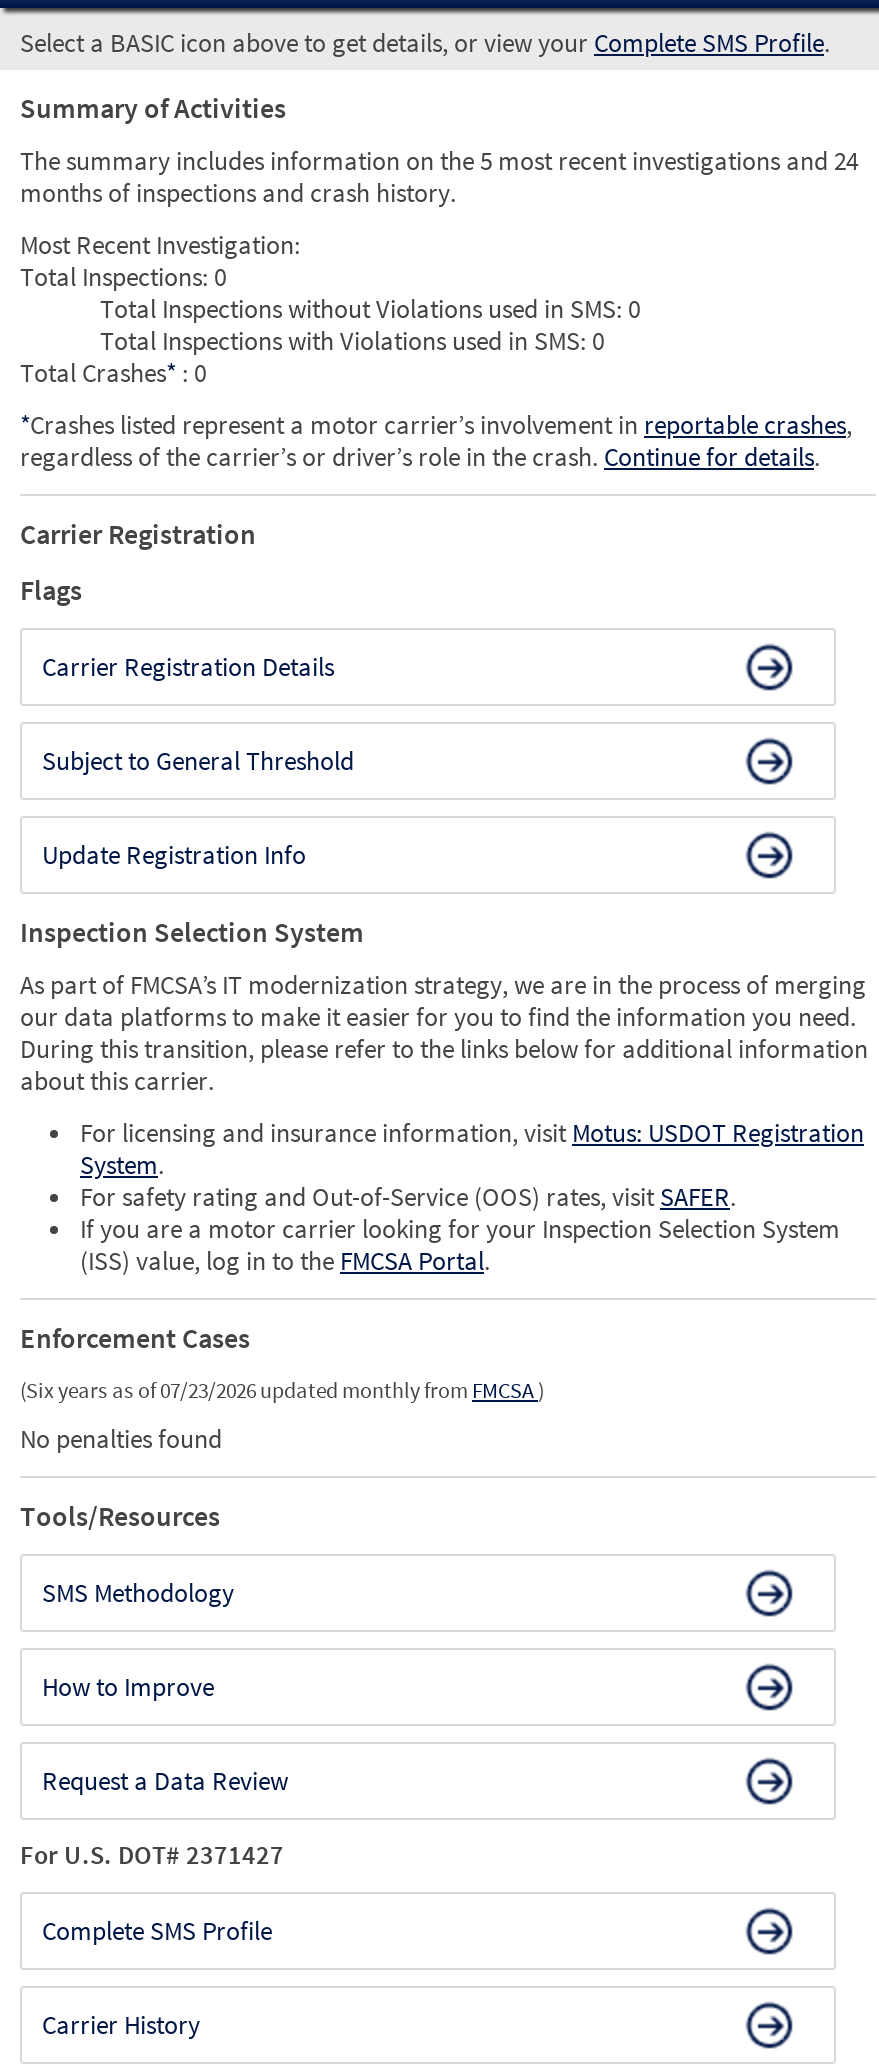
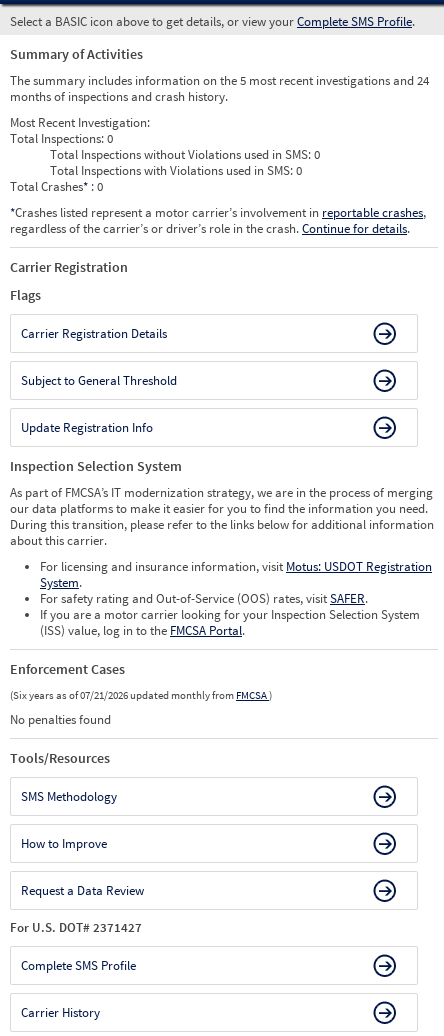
[20,1376,544,1404] (Six years as of 07/23/2026 updated monthly from FMCSA) -> [10,688,272,702] (Six years as of 07/21/2026 updated monthly from FMCSA)

